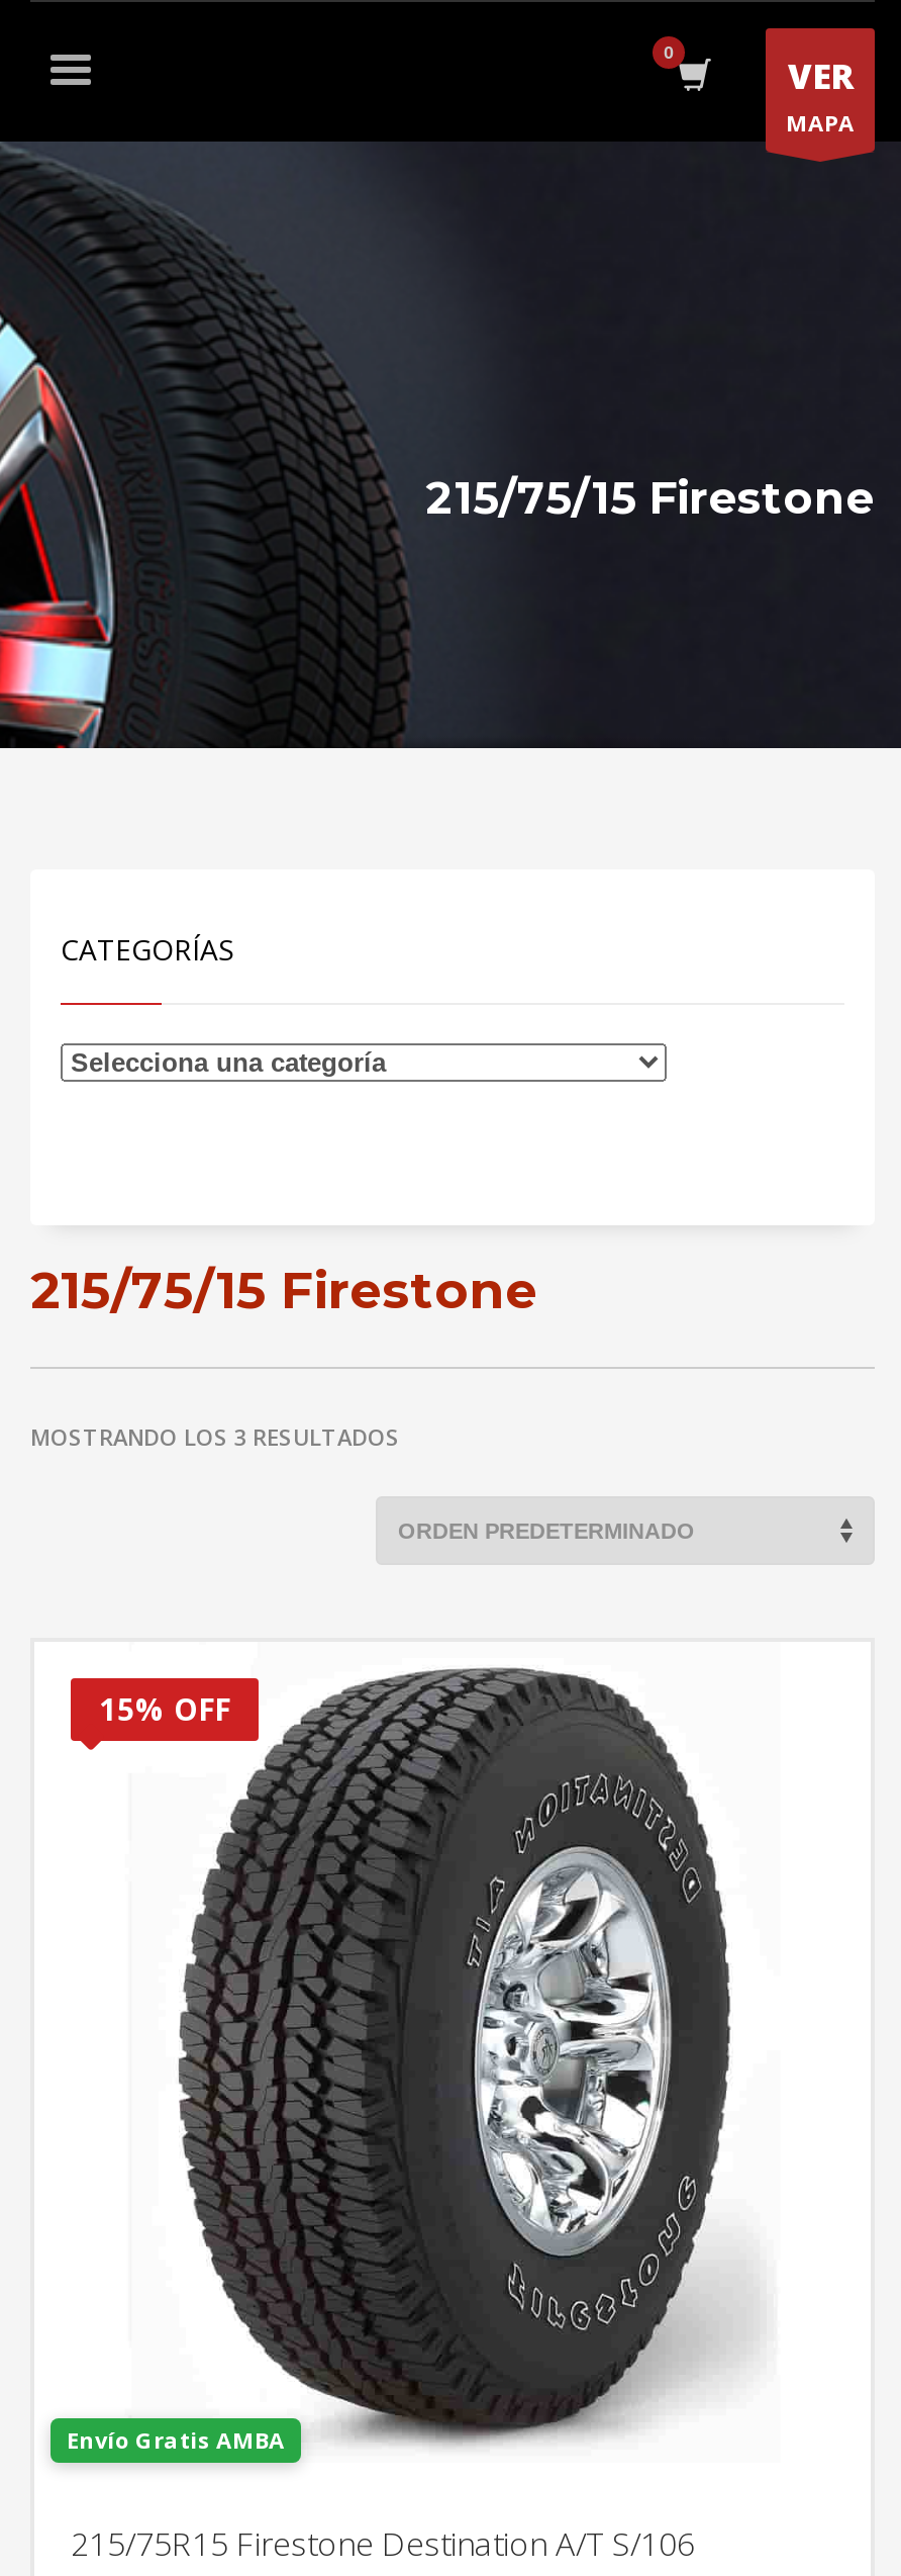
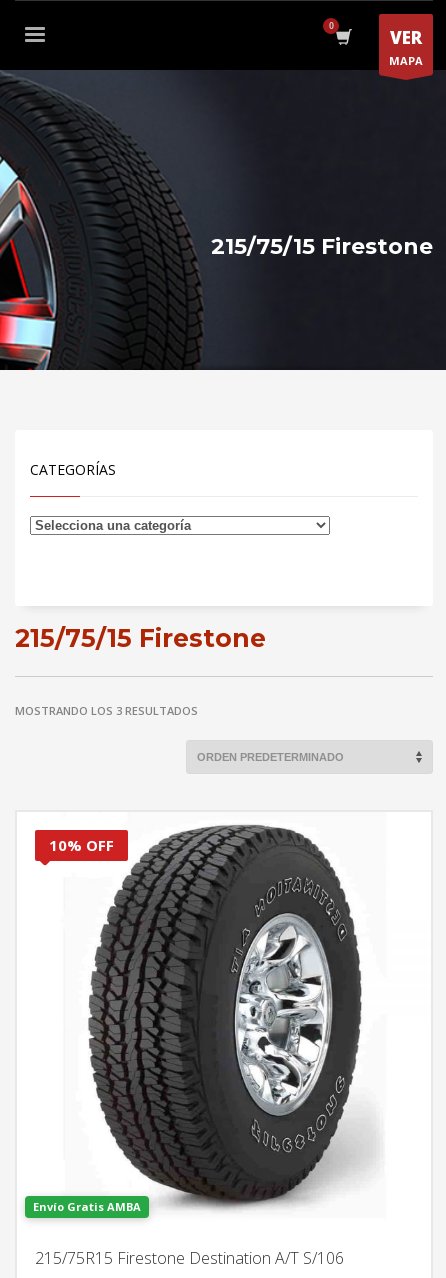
[99,1688,230,1729] 15% OFF -> [49,835,114,855] 10% OFF

